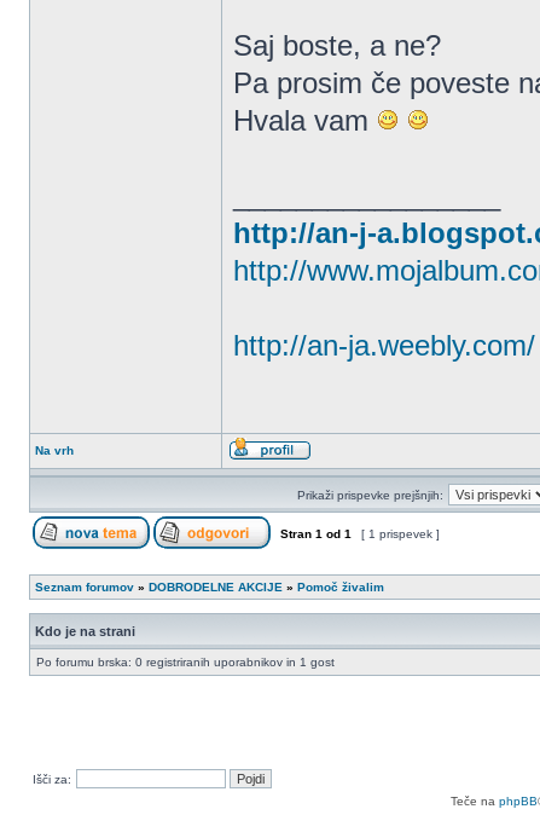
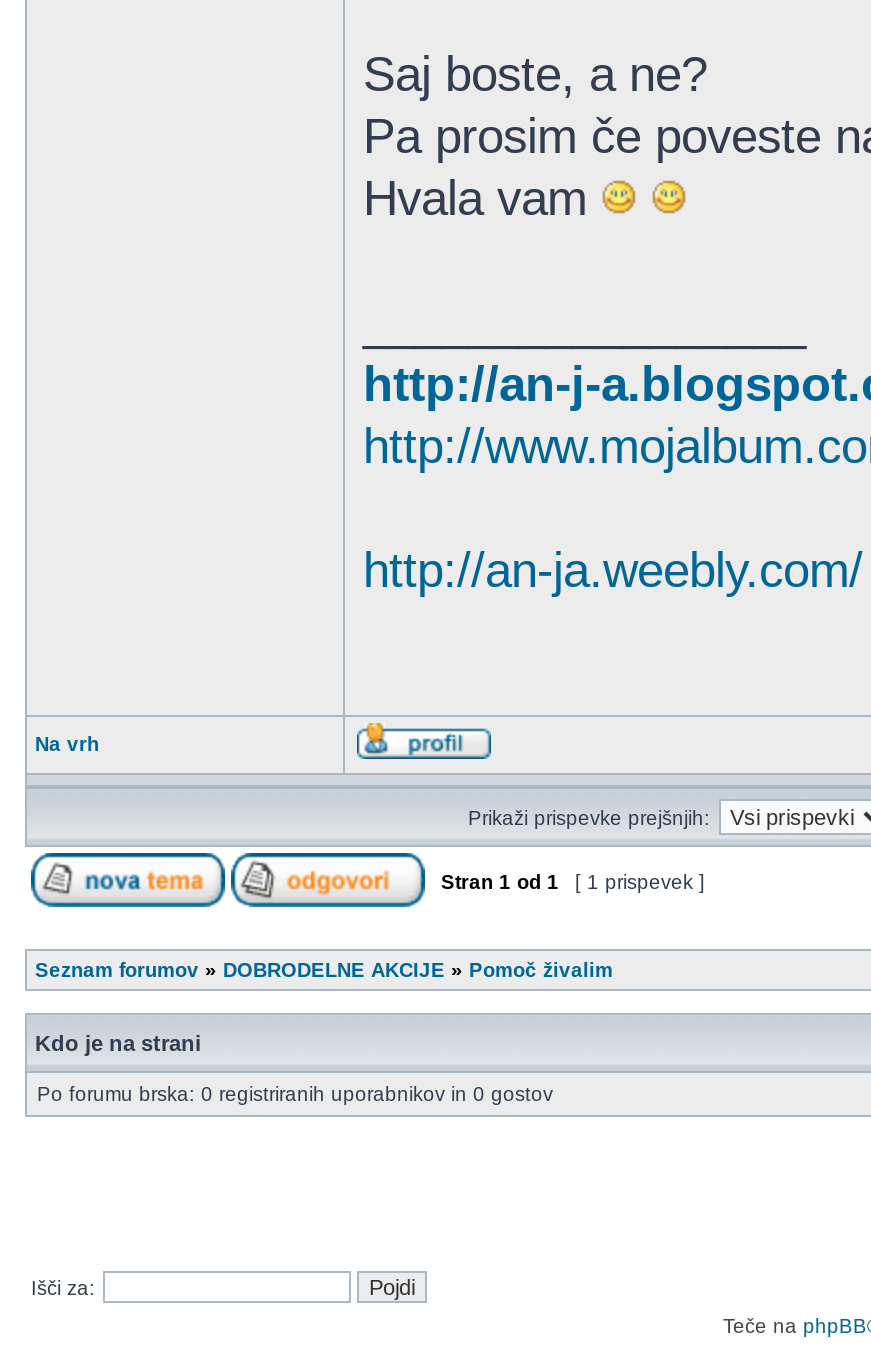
[36,655,335,669] Po forumu brska: 0 registriranih uporabnikov in 1 gost -> [37,1083,553,1105] Po forumu brska: 0 registriranih uporabnikov in 0 gostov

